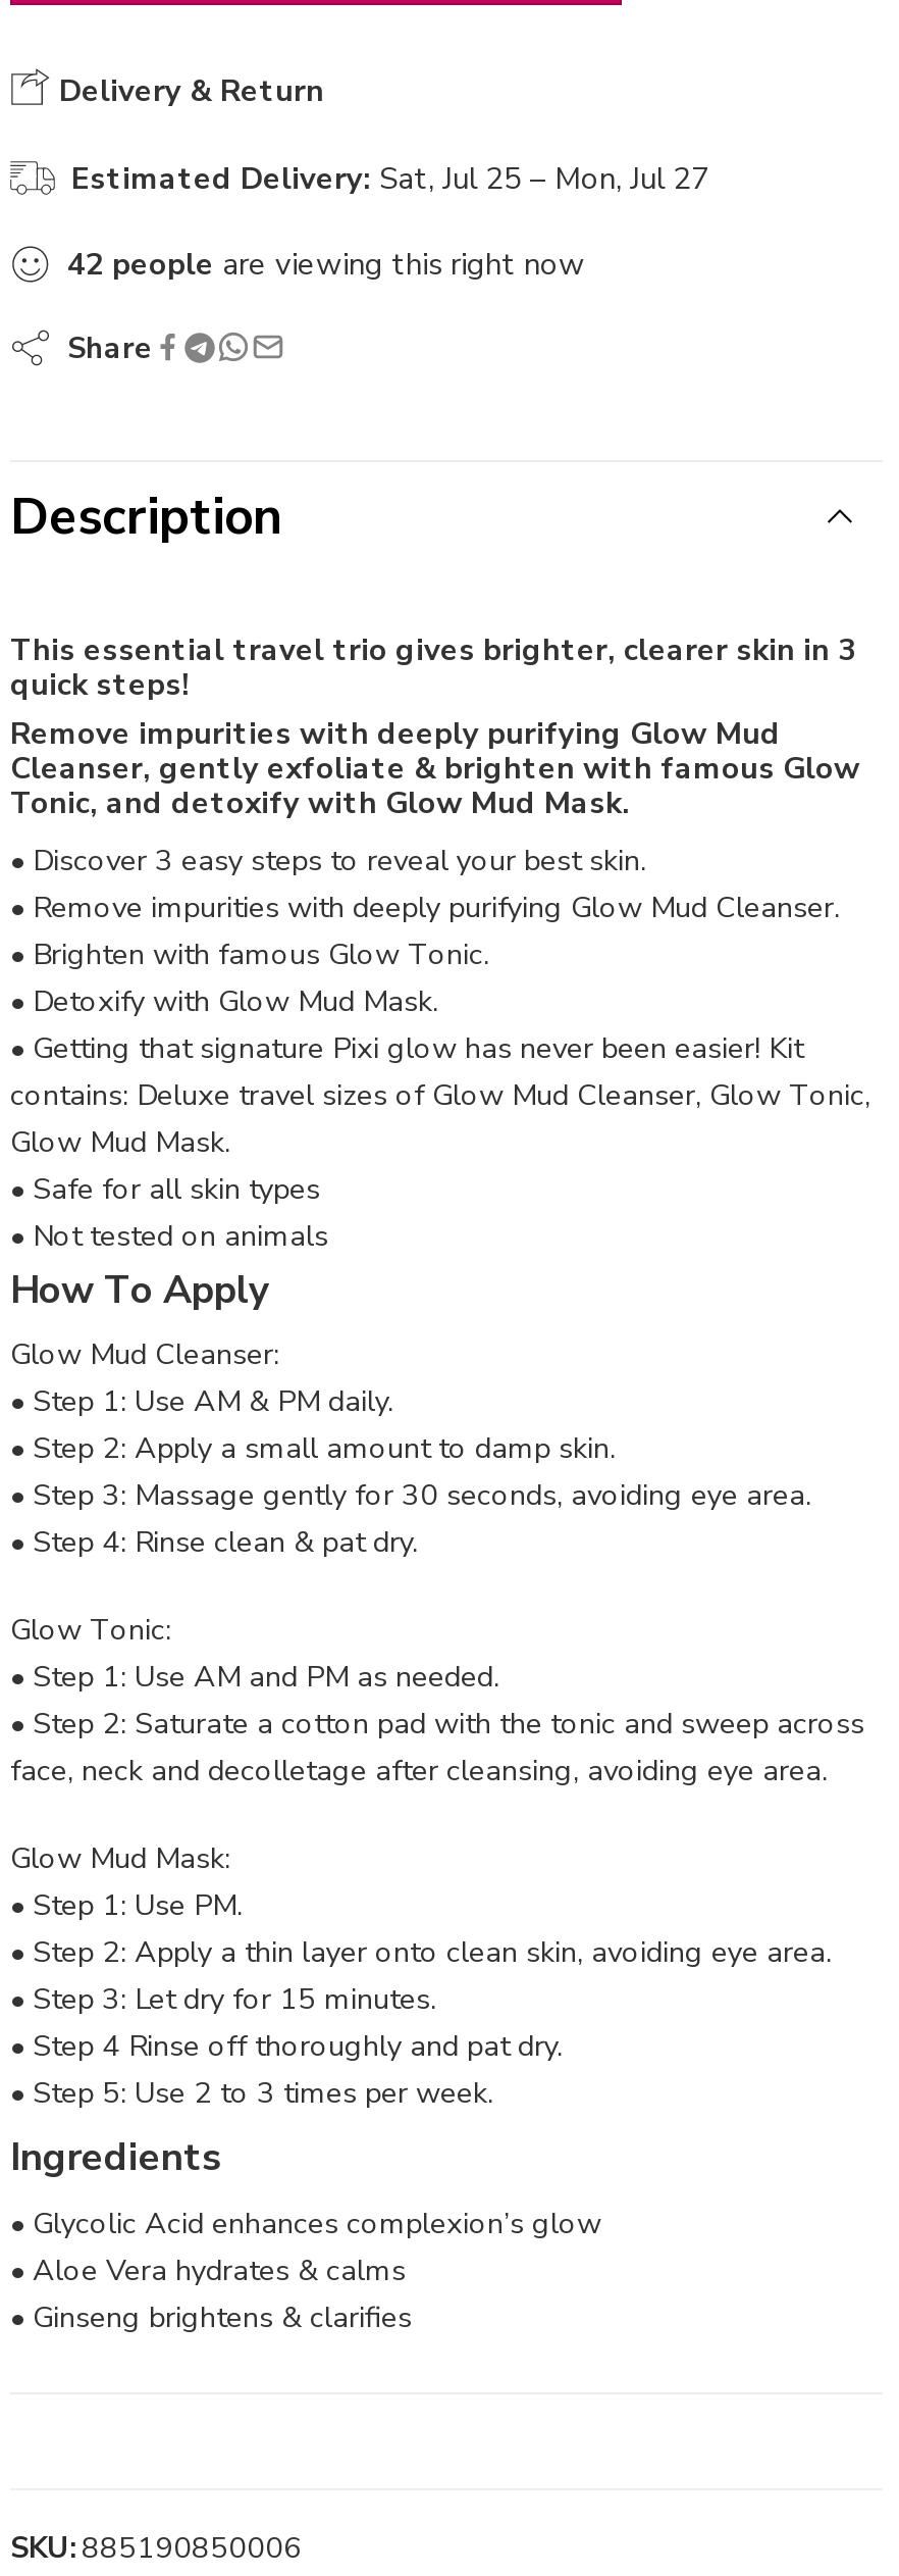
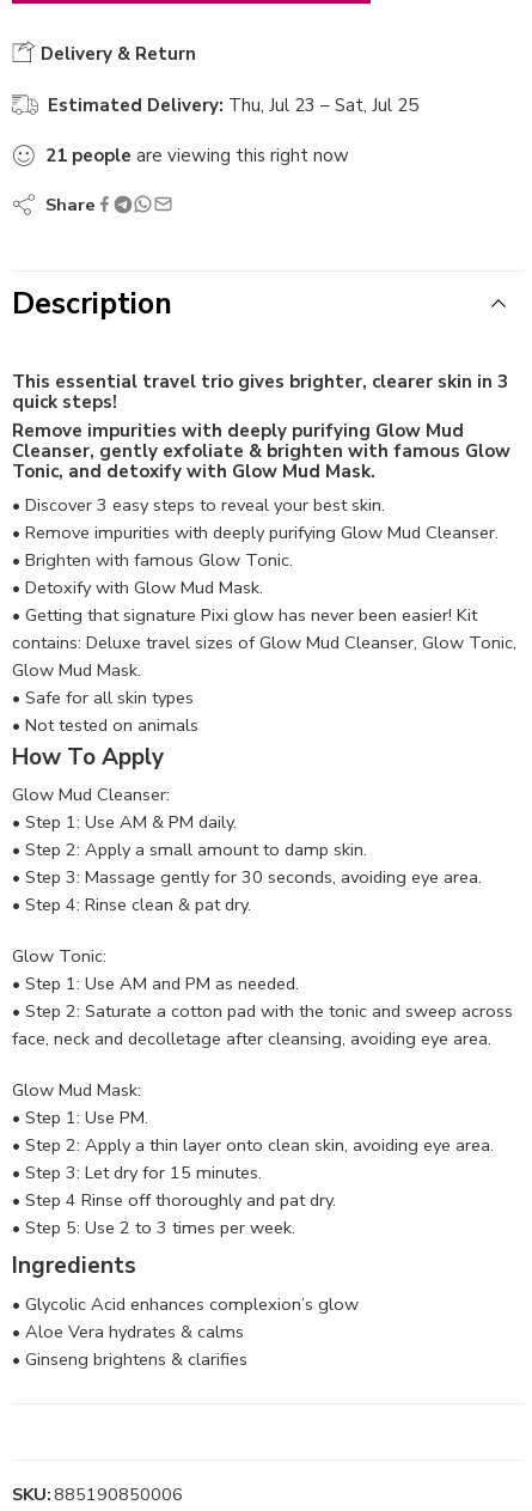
[71,158,709,199] Estimated Delivery: Sat, Jul 25 – Mon, Jul 27 -> [48,93,418,117] Estimated Delivery: Thu, Jul 23 – Sat, Jul 25
[67,243,585,284] 42 people are viewing this right now -> [45,143,349,167] 21 people are viewing this right now

